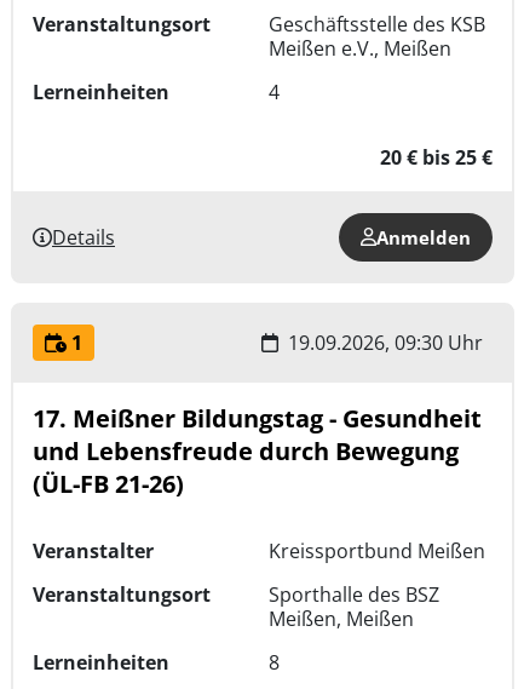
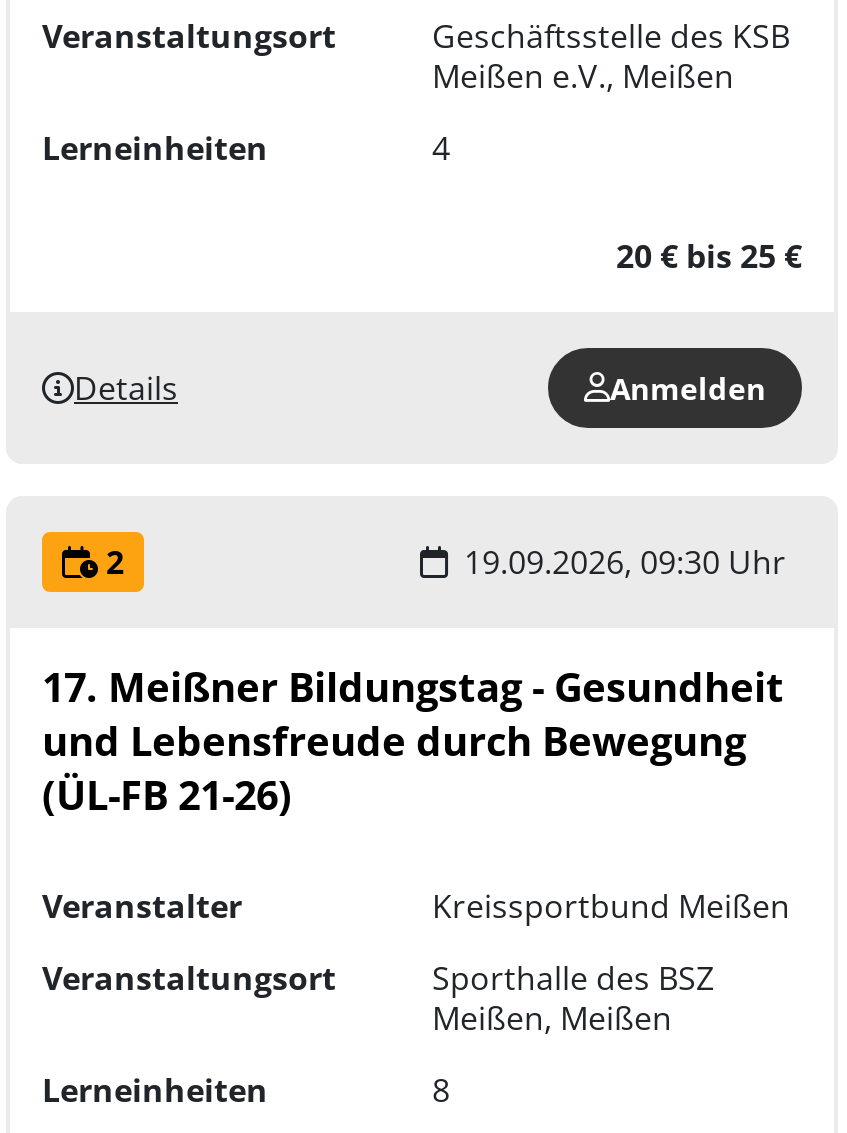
[67,329,82,355] 1 -> [98,539,124,583] 2

